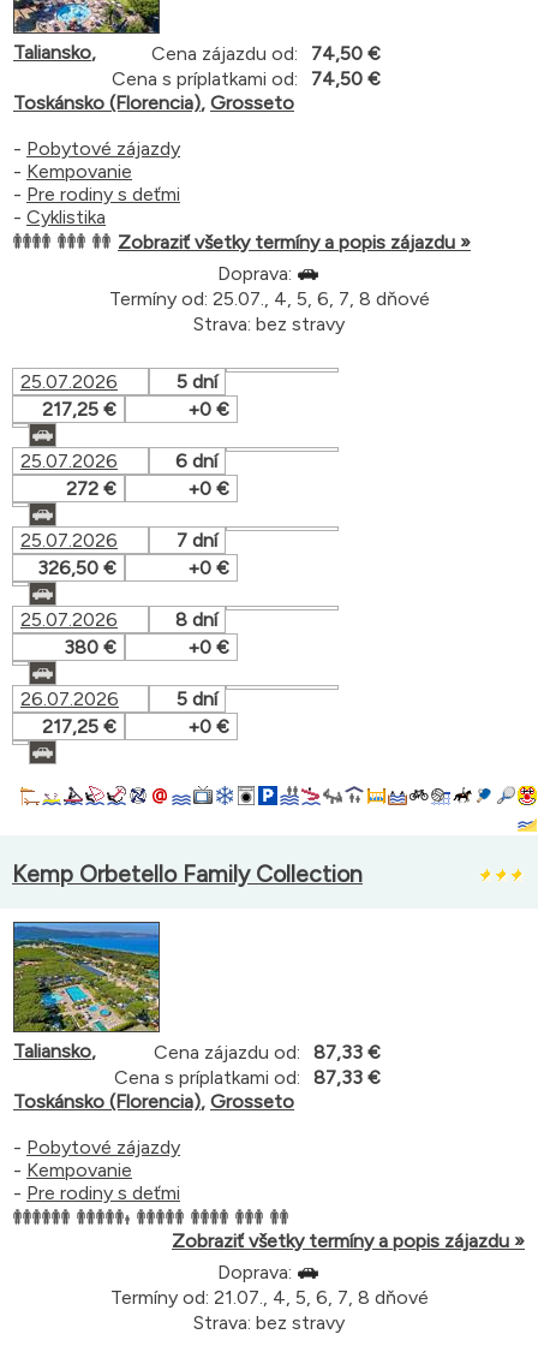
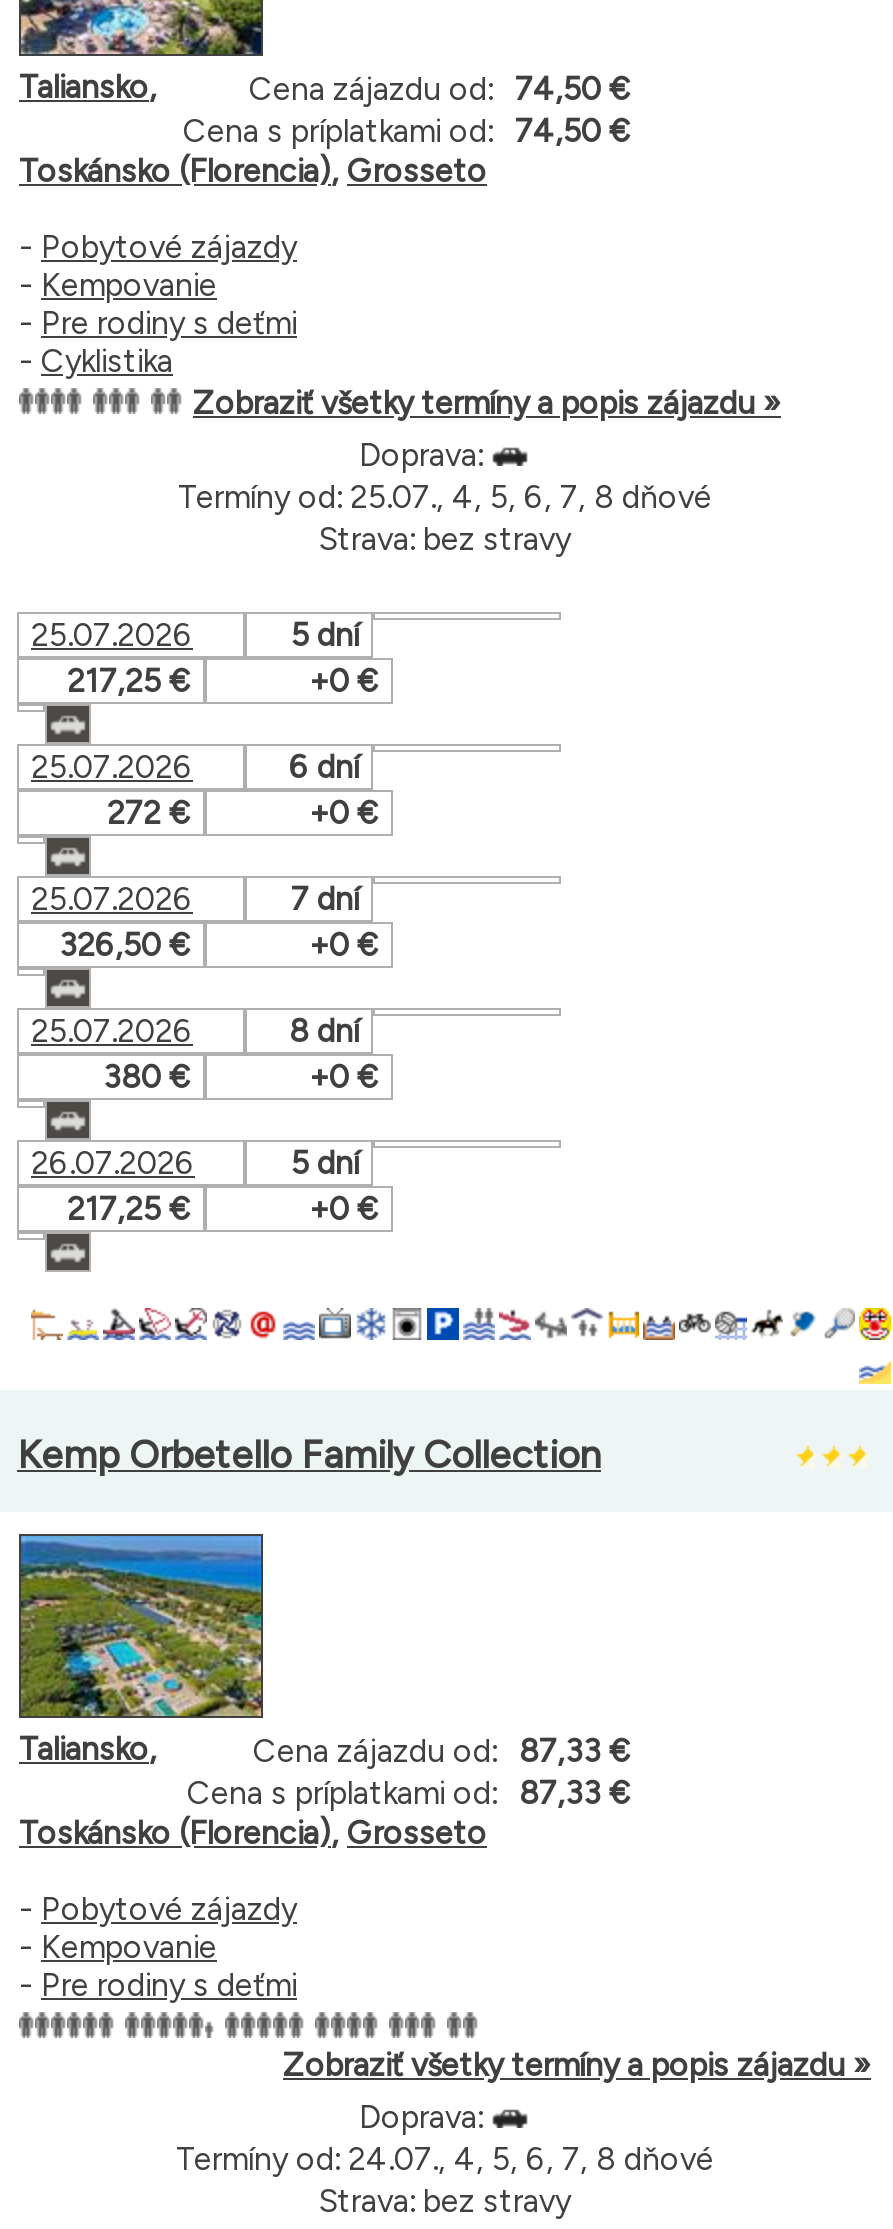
[110,1286,428,1309] Termíny od: 21.07., 4, 5, 6, 7, 8 dňové -> [176,2140,714,2178] Termíny od: 24.07., 4, 5, 6, 7, 8 dňové

